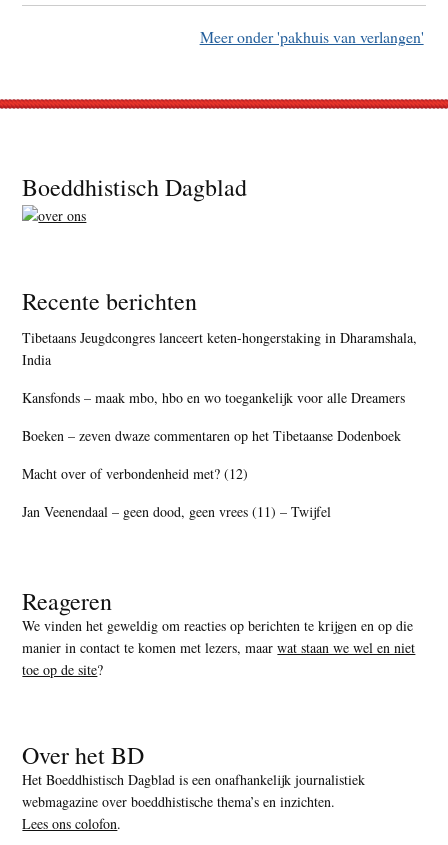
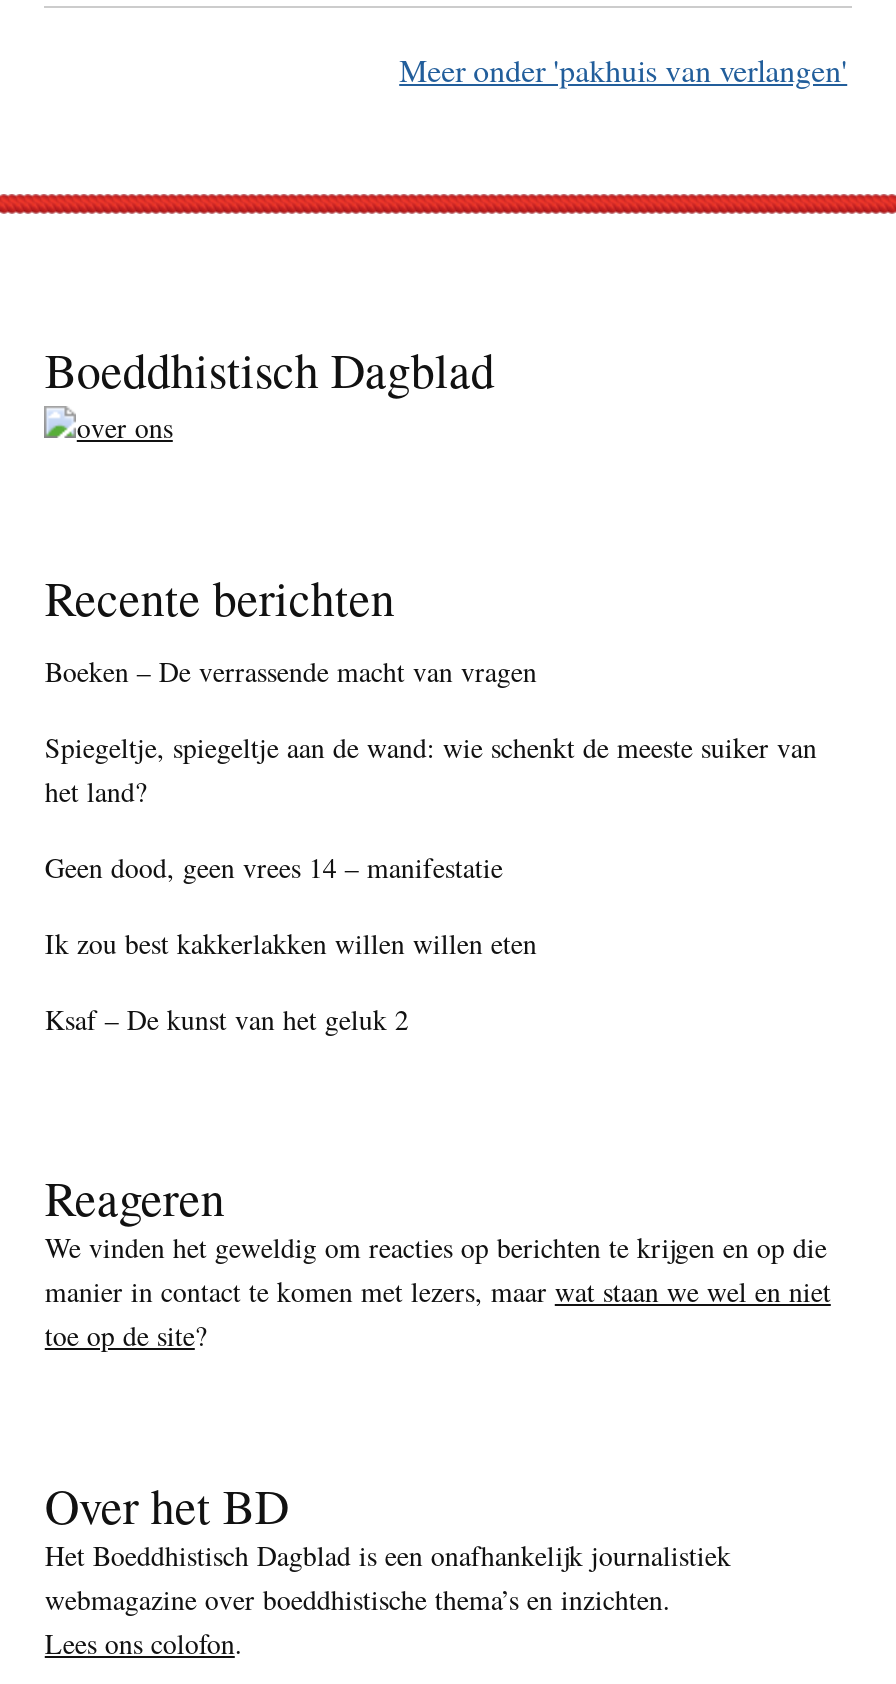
[22,328,417,369] Tibetaans Jeugdcongres lanceert keten-hongerstaking in Dharamshala, | India -> [45,652,537,690] Boeken – De verrassende macht van vragen
[22,388,405,407] Kansfonds – maak mbo, hbo en wo toegankelijk voor alle Dreamers -> [45,728,817,810] Spiegeltje, spiegeltje aan de wand: wie schenkt de meeste suiker van | het land?
[22,426,401,445] Boeken – zeven dwaze commentaren op het Tibetaanse Dodenboek -> [45,848,503,886] Geen dood, geen vrees 14 – manifestatie
[22,464,248,483] Macht over of verbondenheid met? (12) -> [45,924,537,962] Ik zou best kakkerlakken willen willen eten
[22,502,331,521] Jan Veenendaal – geen dood, geen vrees (11) – Twijfel -> [45,1000,409,1038] Ksaf – De kunst van het geluk 2

